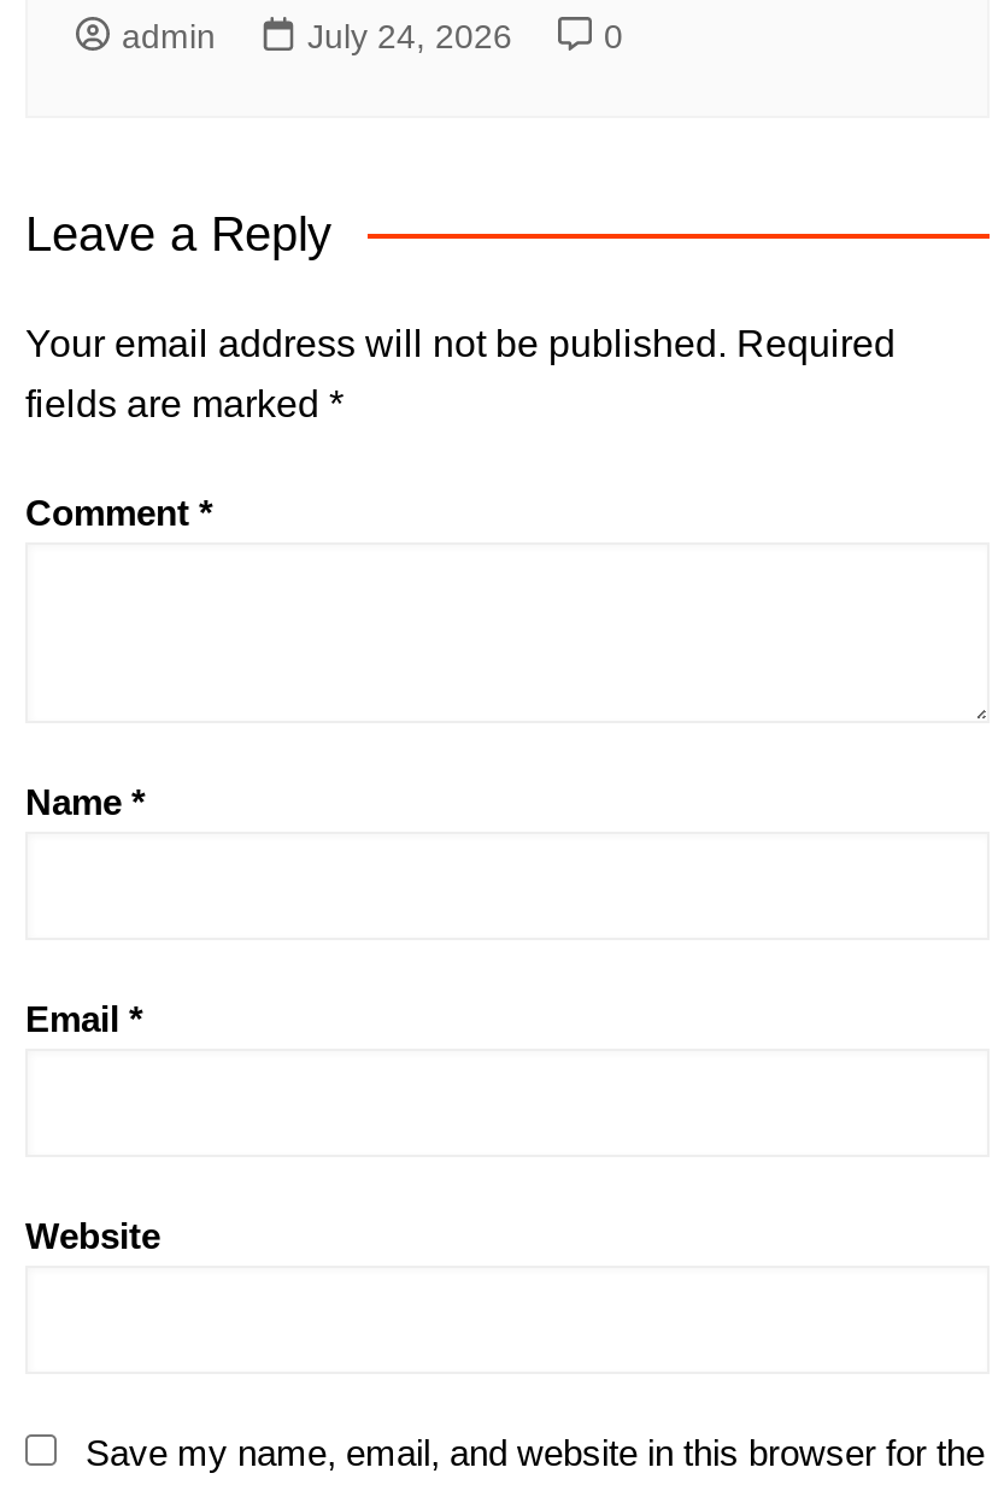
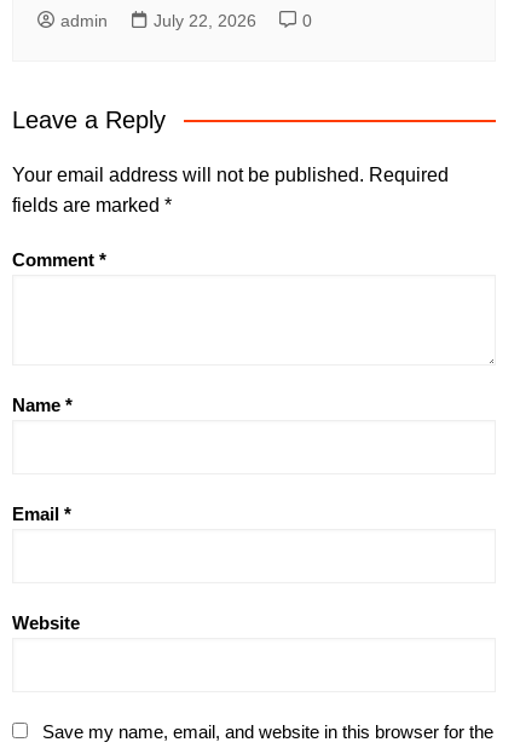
[307,17,512,56] July 24, 2026 -> [154,11,256,31] July 22, 2026

